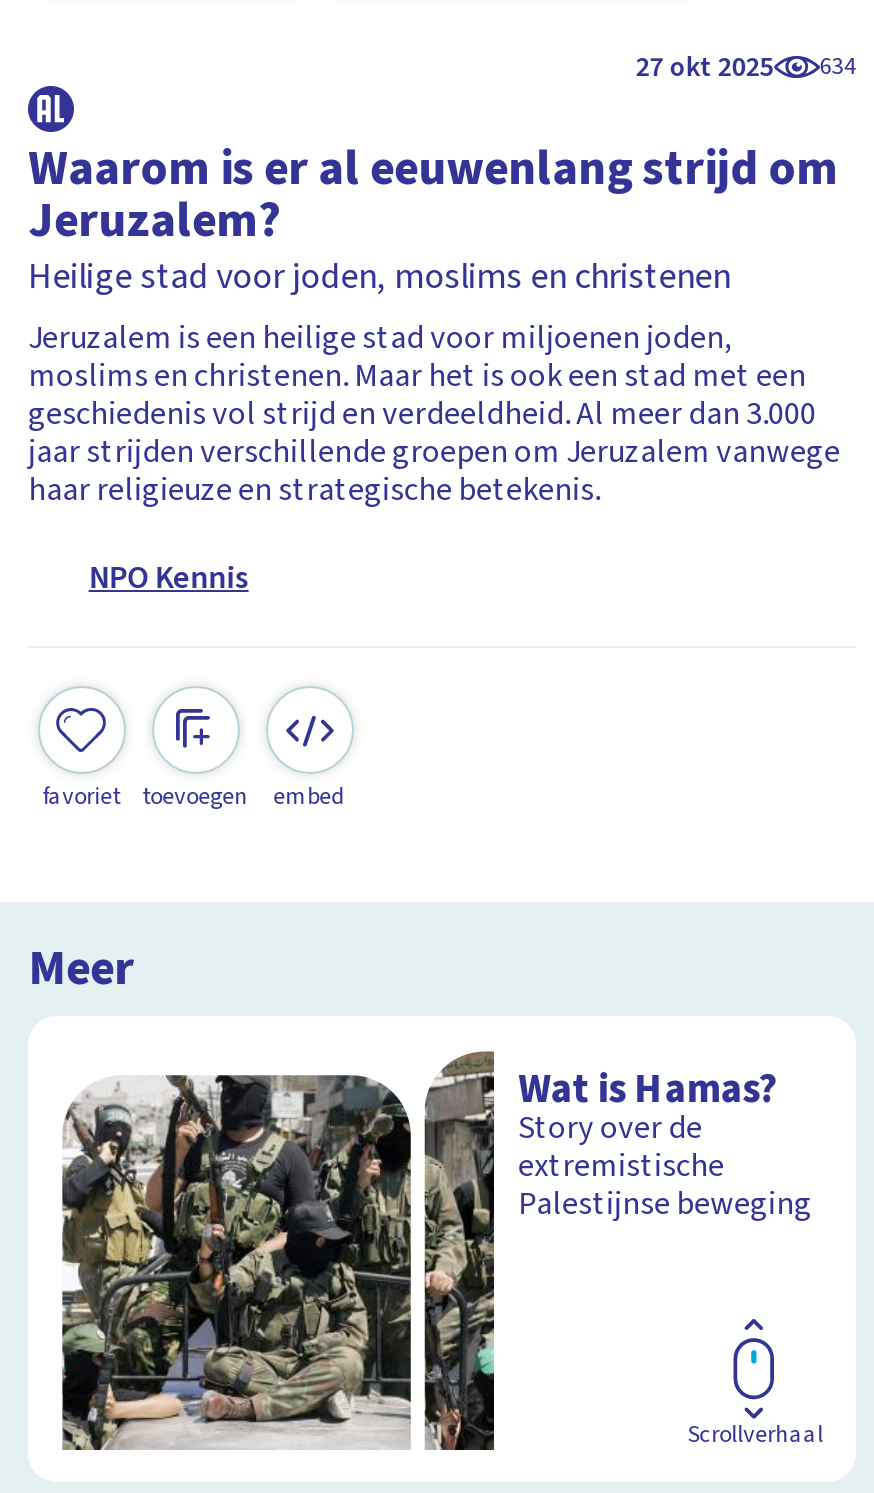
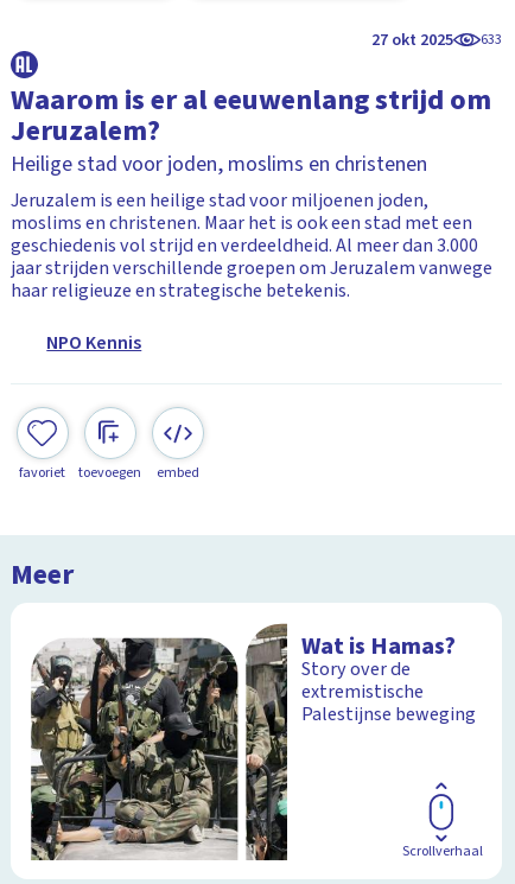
[636,47,856,87] 27 okt 2025 634 -> [371,28,502,52] 27 okt 2025 633

